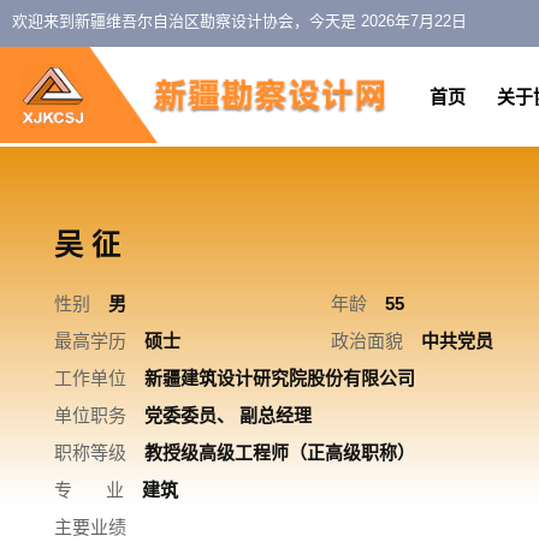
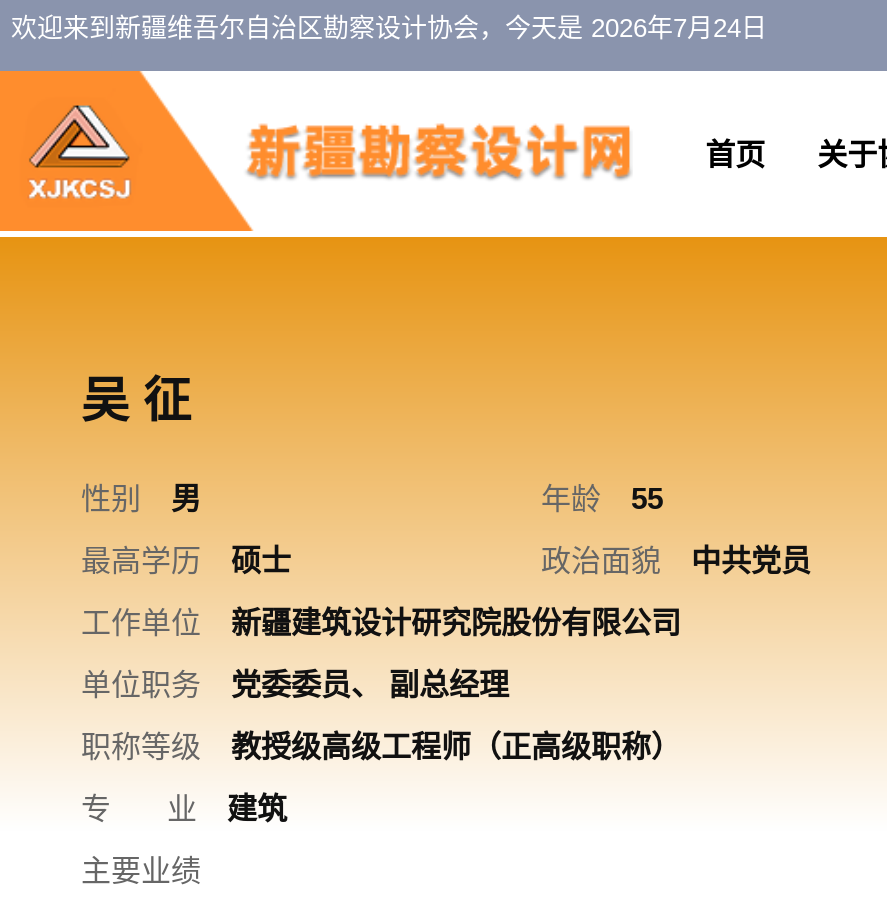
[12,12,467,30] 欢迎来到新疆维吾尔自治区勘察设计协会，今天是2026年7月22日 -> [11,13,767,43] 欢迎来到新疆维吾尔自治区勘察设计协会，今天是2026年7月24日

